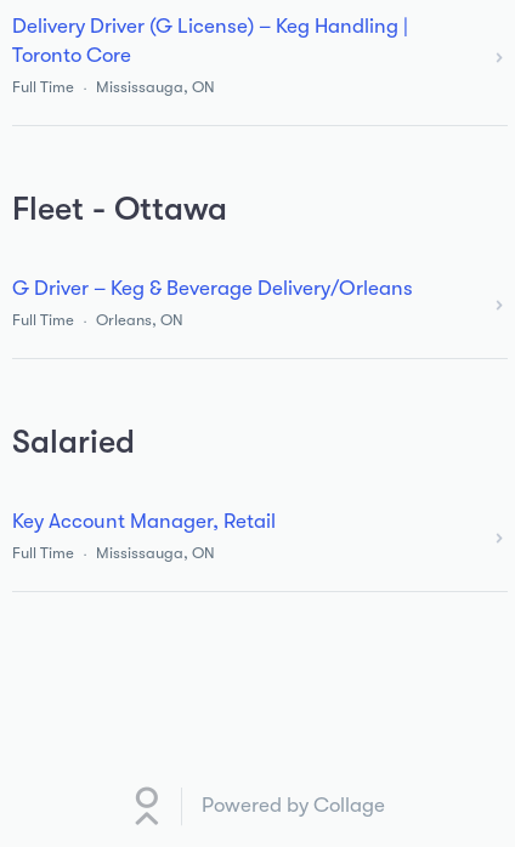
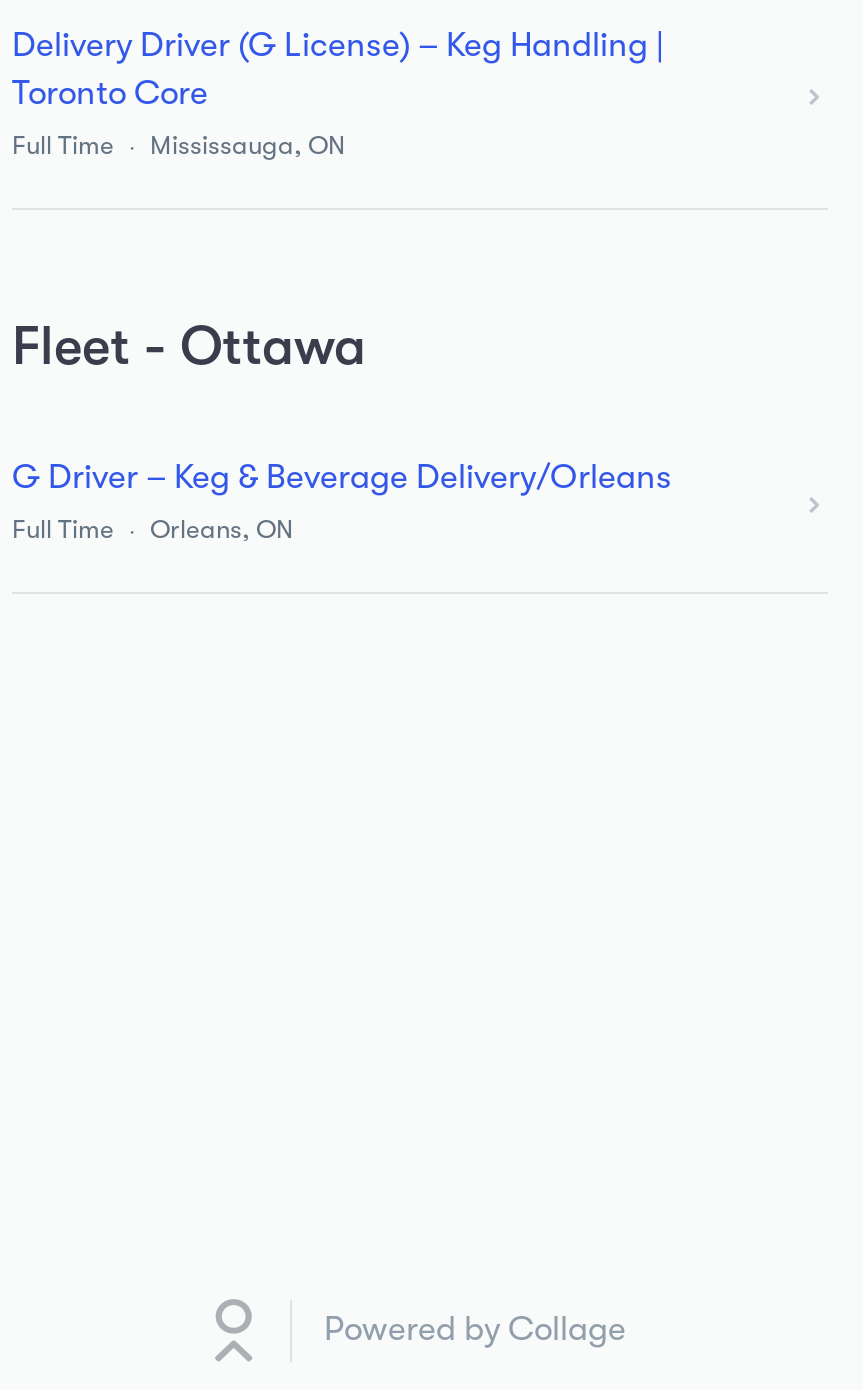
[12,423,276,562] Salaried | Key Account Manager, Retail | Full Time | Mississauga, ON -> none

